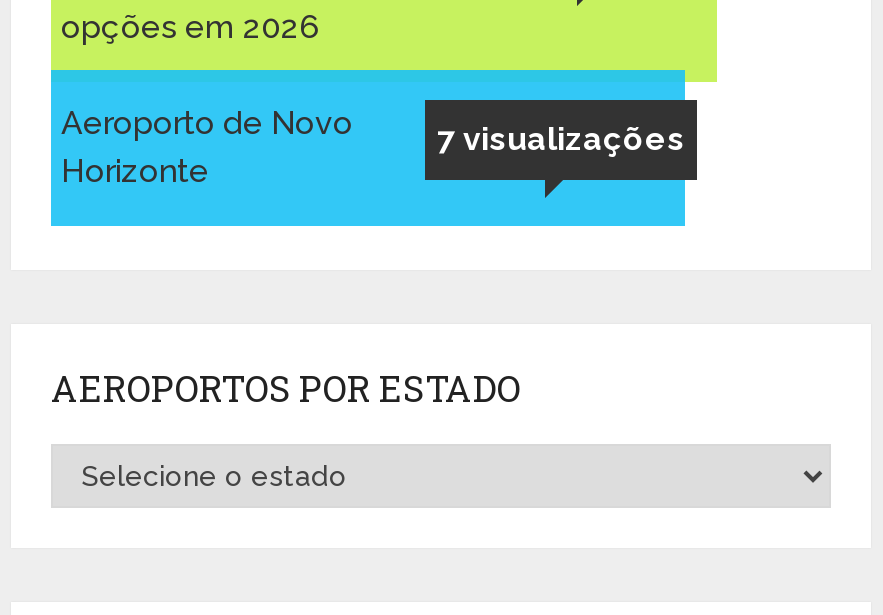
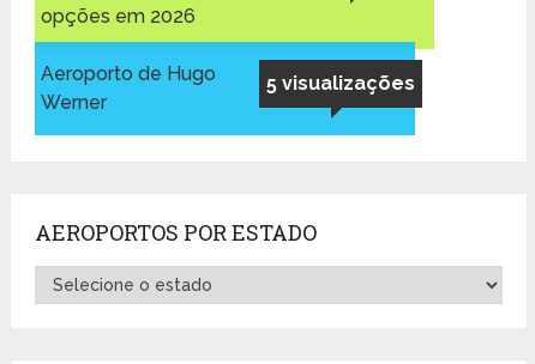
[61,103,685,189] 7 visualizações | Aeroporto de Novo | Horizonte -> [41,62,415,113] 5 visualizações | Aeroporto de Hugo | Werner

